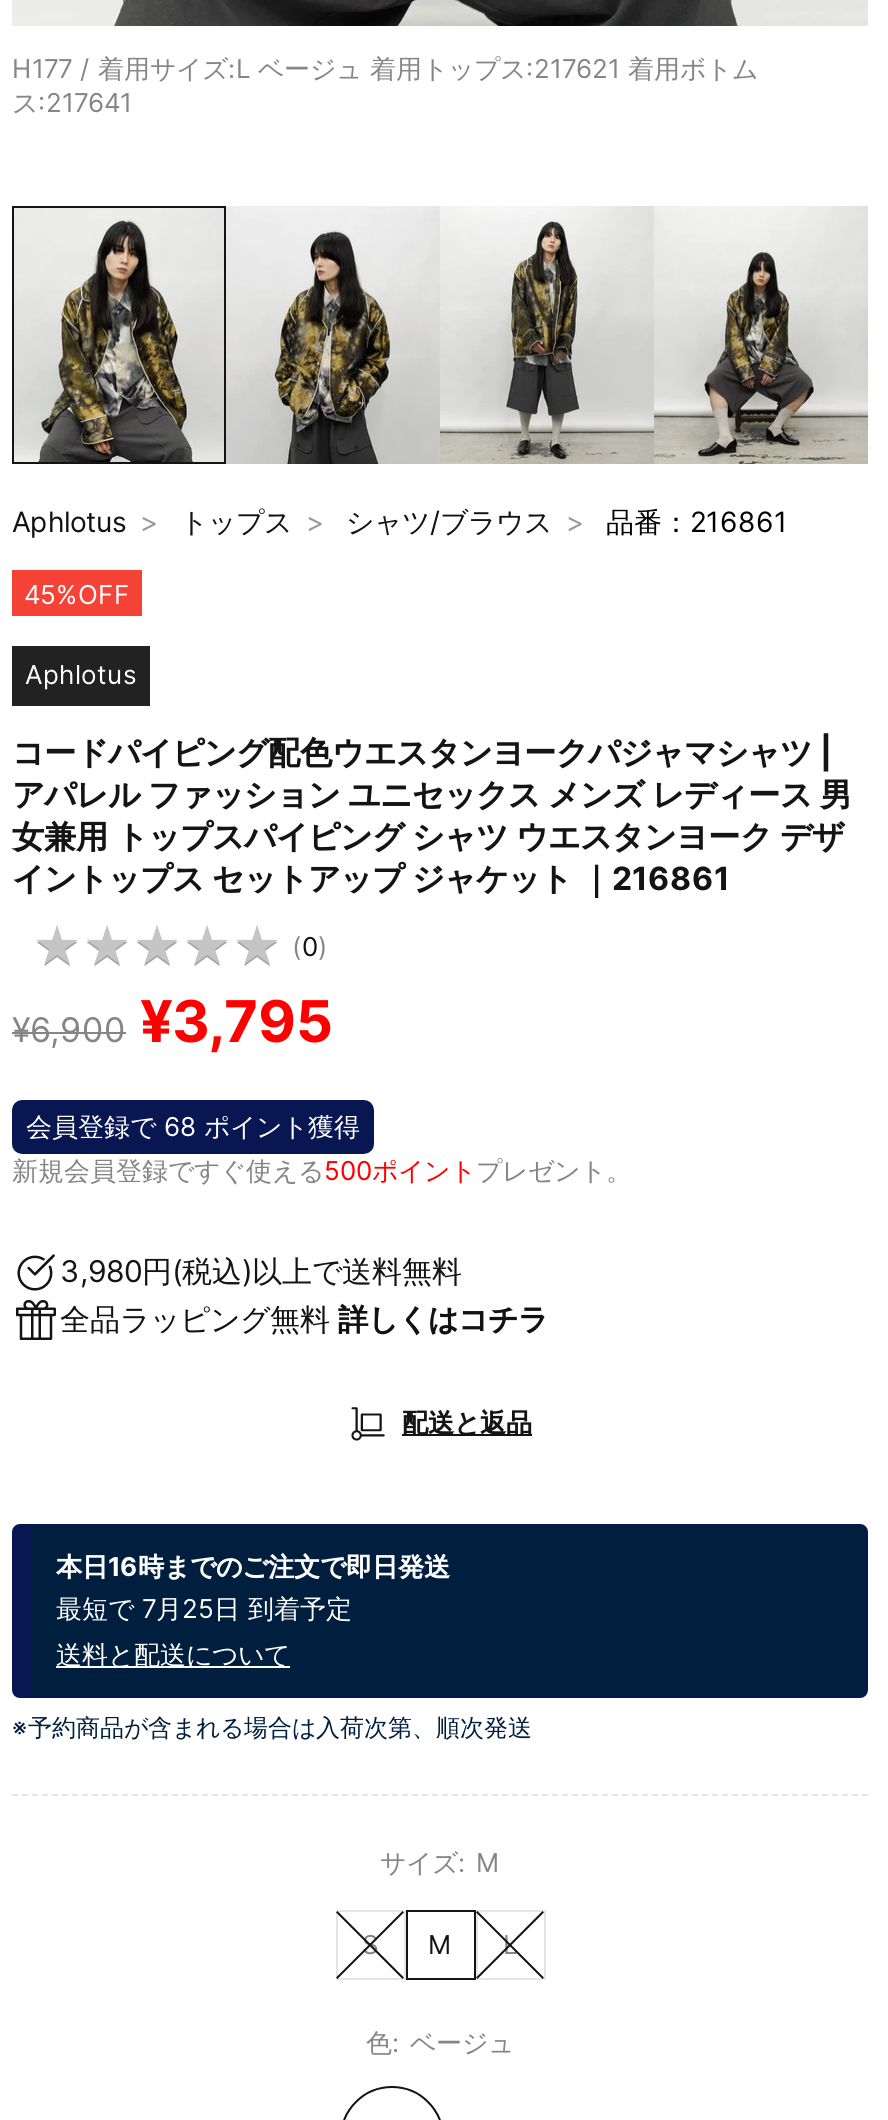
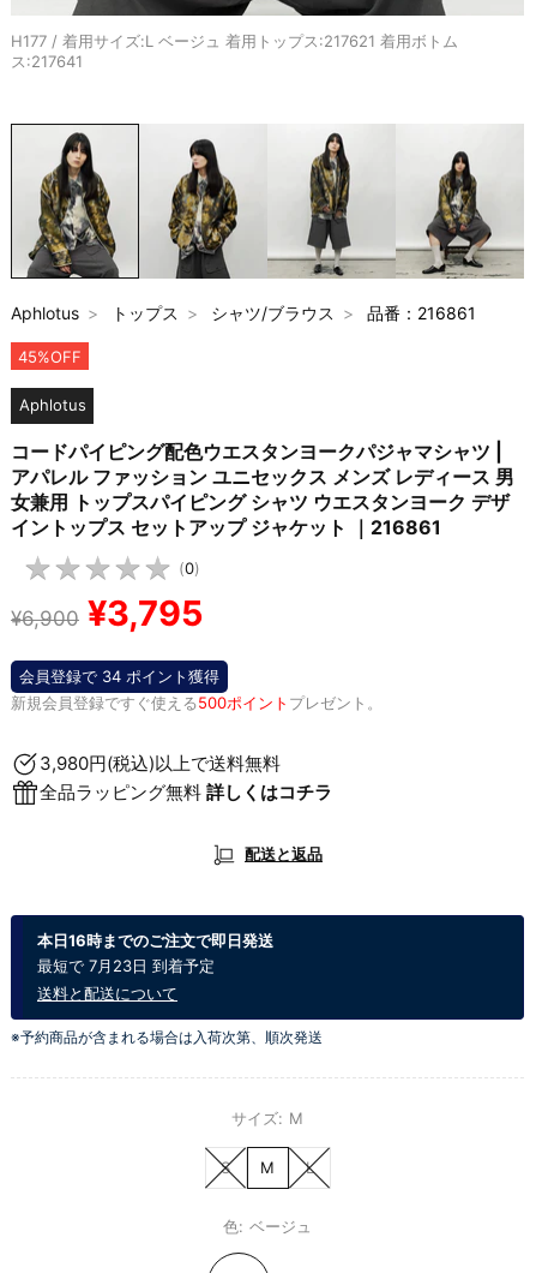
[26,1110,360,1142] 会員登録で 68 ポイント獲得 -> [19,666,219,685] 会員登録で 34 ポイント獲得
[56,1592,352,1624] 最短で 7月25日 到着予定 -> [37,956,215,975] 最短で 7月23日 到着予定

